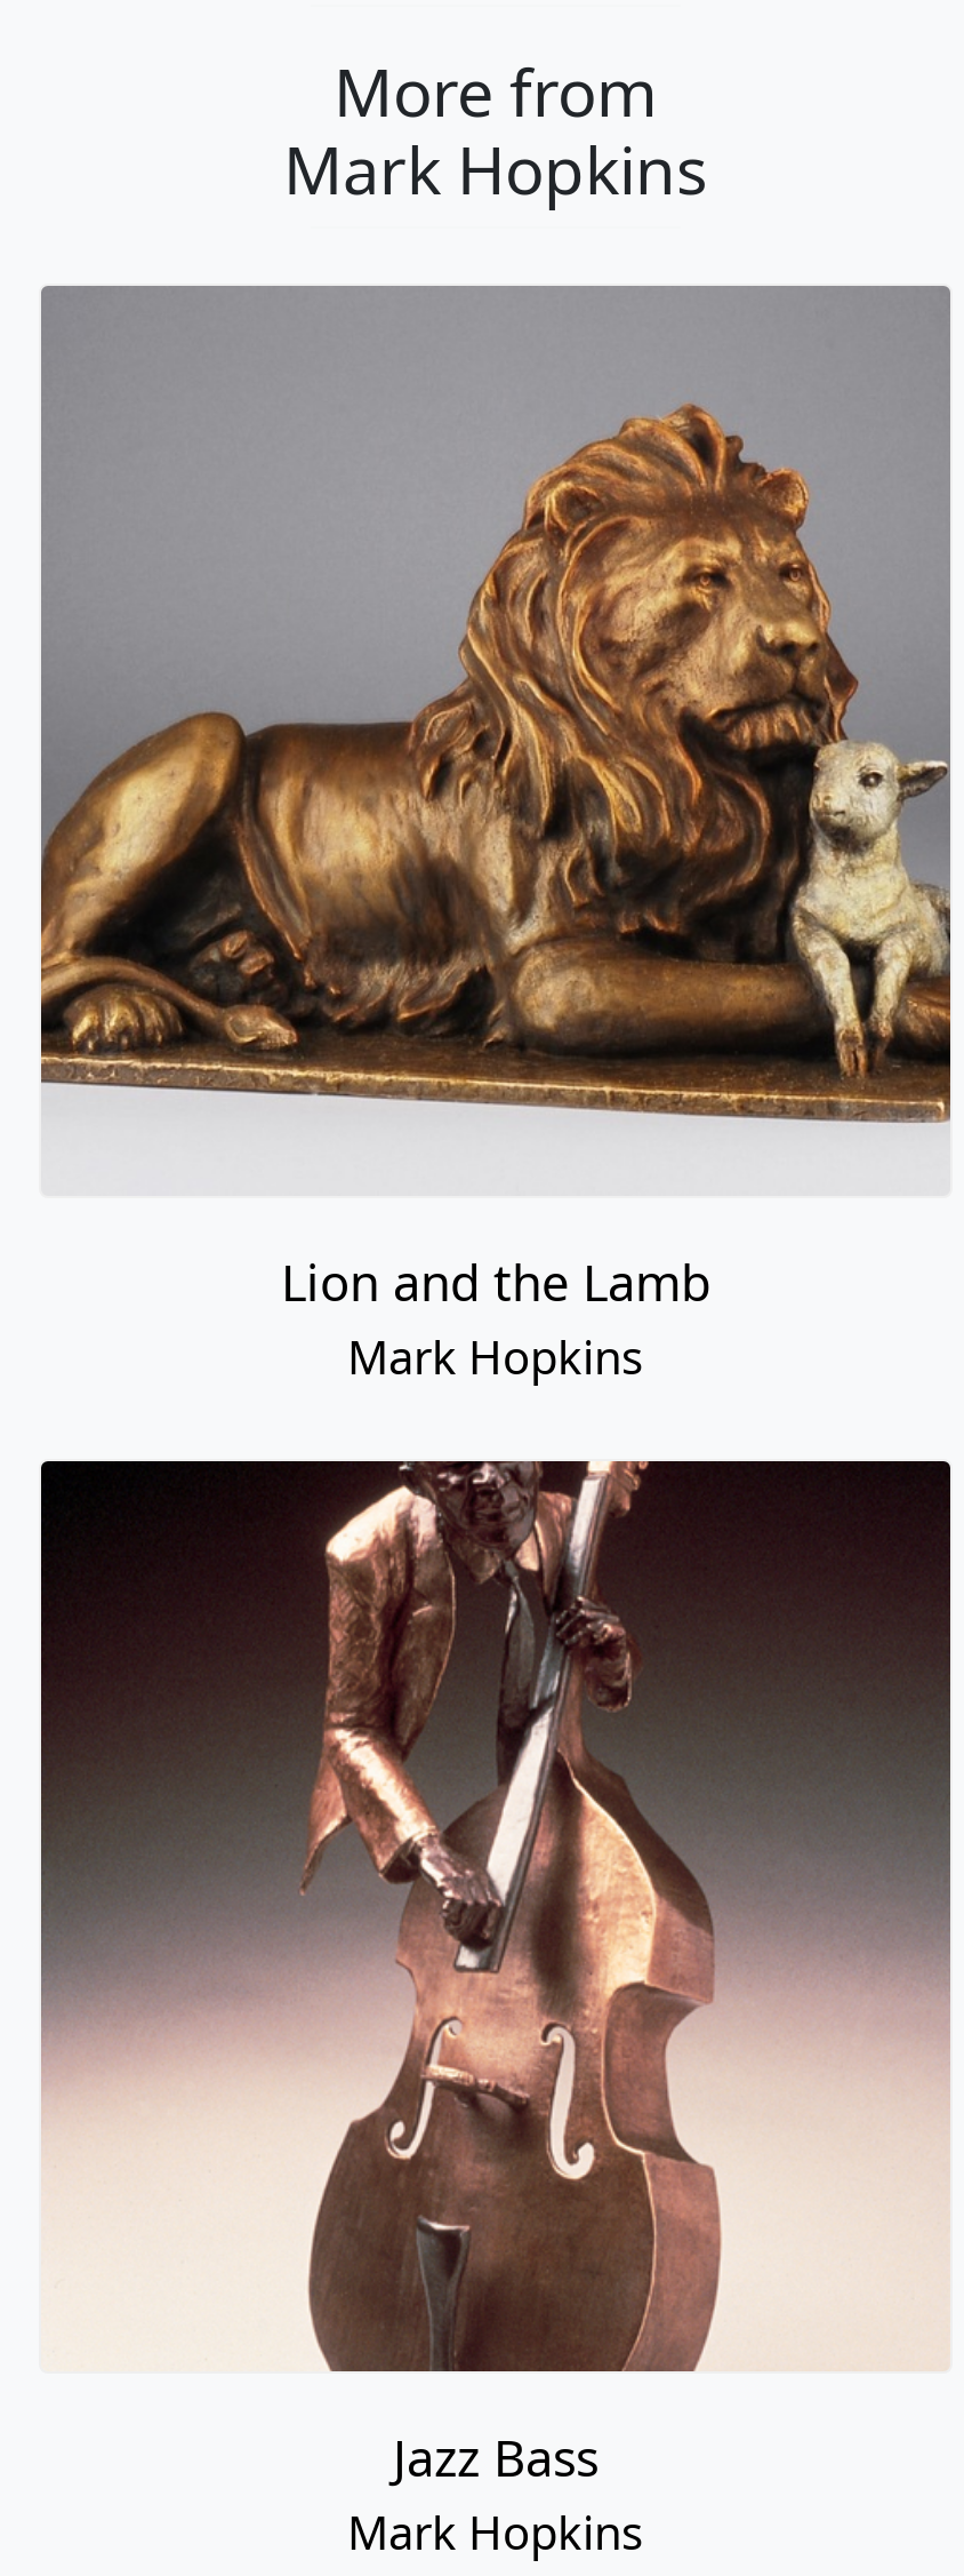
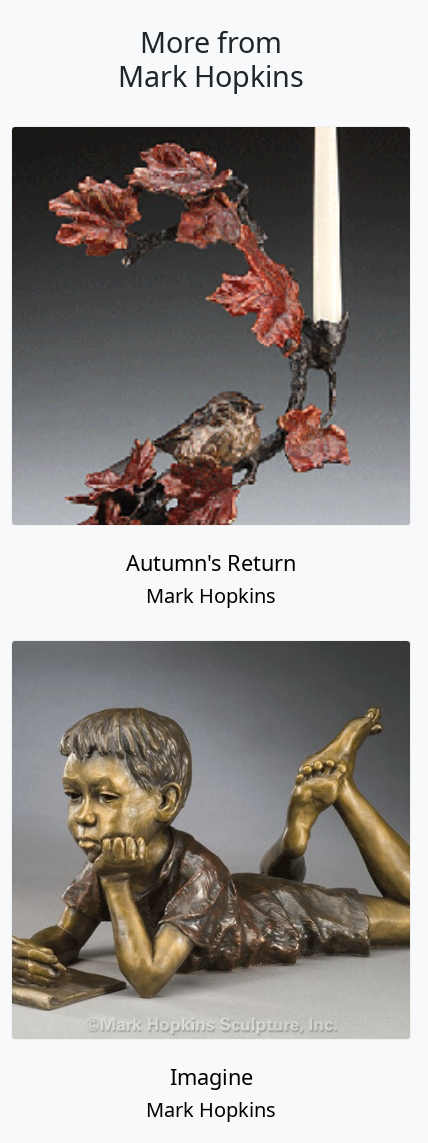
[39,284,953,1314] [image] | Lion and the Lamb -> [12,127,411,577] [image] | Autumn's Return
[41,1459,953,2489] [image] | Jazz Bass -> [11,640,411,1091] [image] | Imagine

